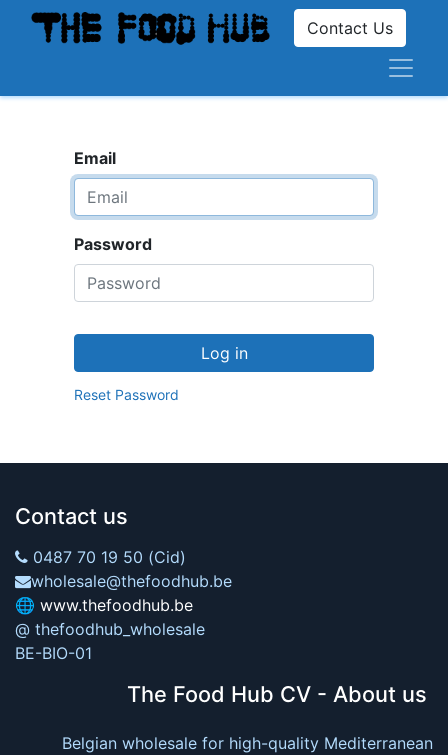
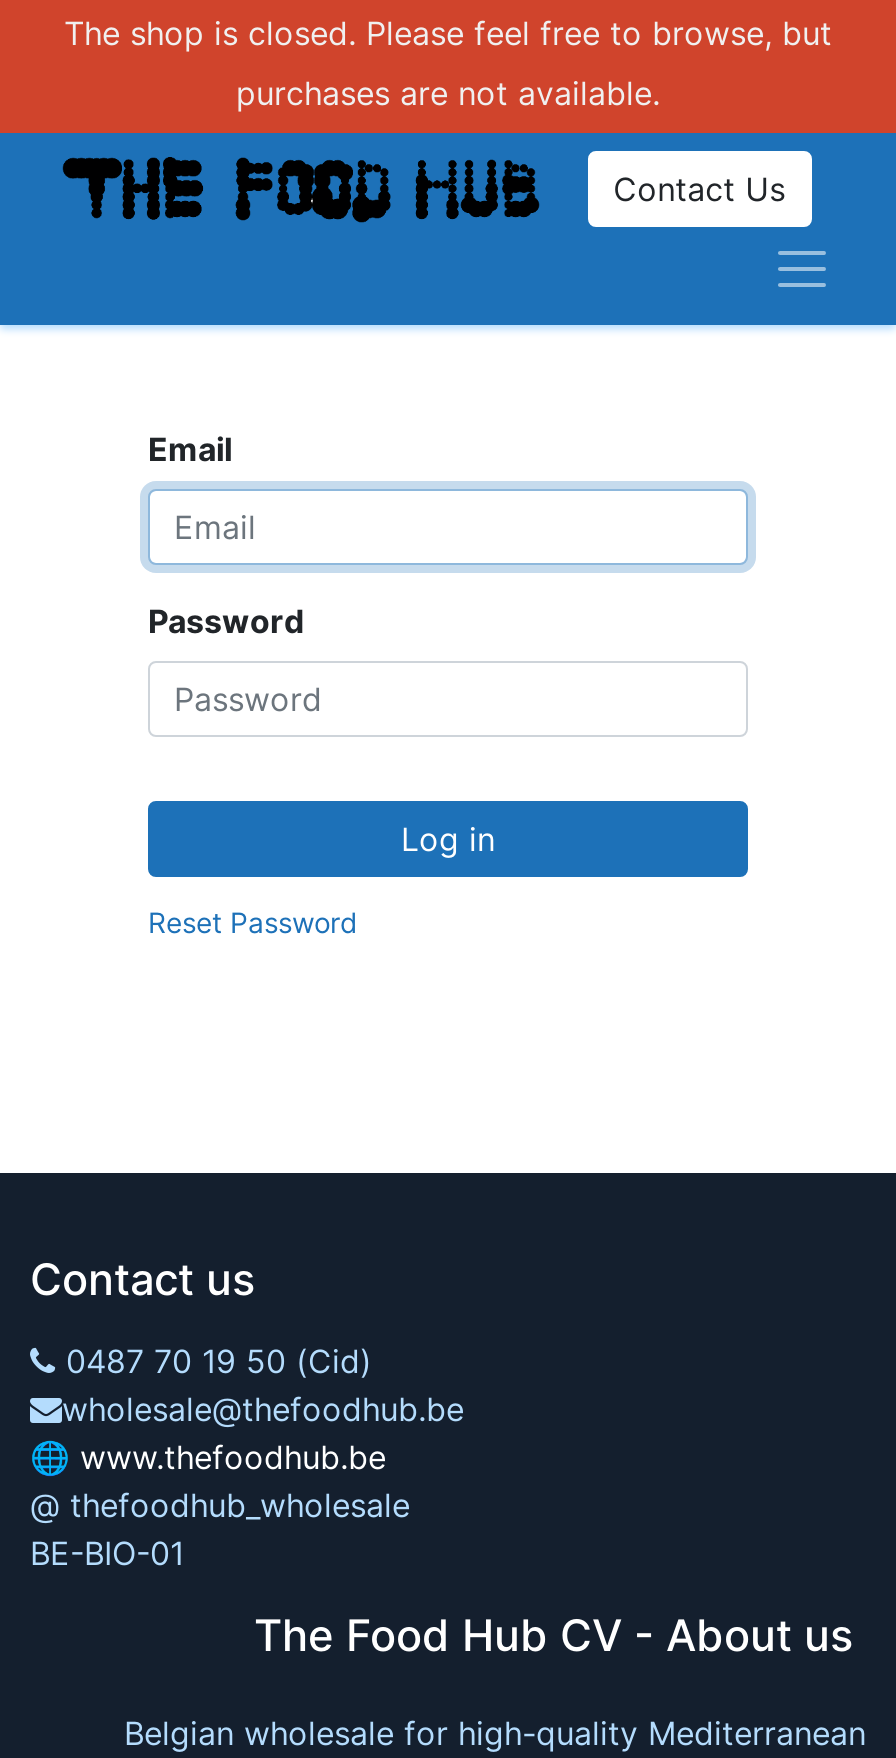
none -> [64,13,832,113] The shop is closed. Please feel free to browse, but | purchases are not available.

